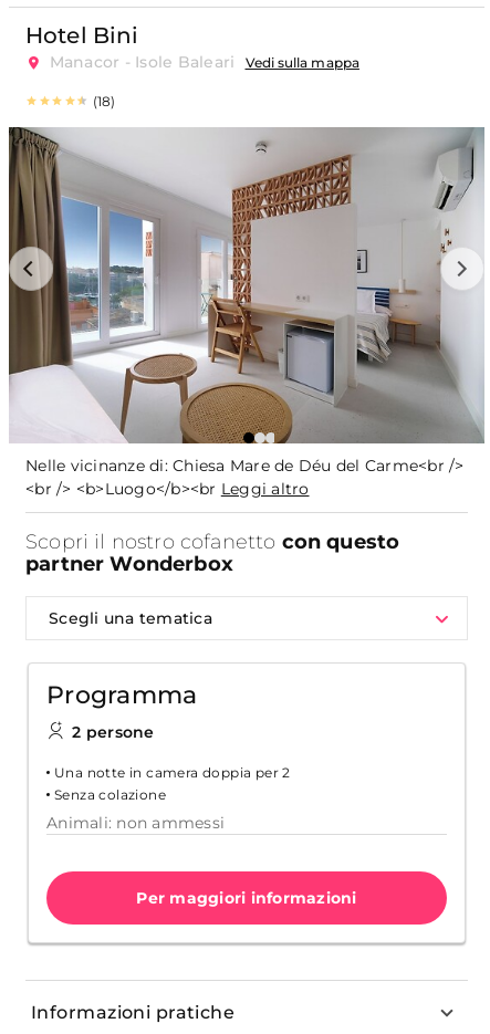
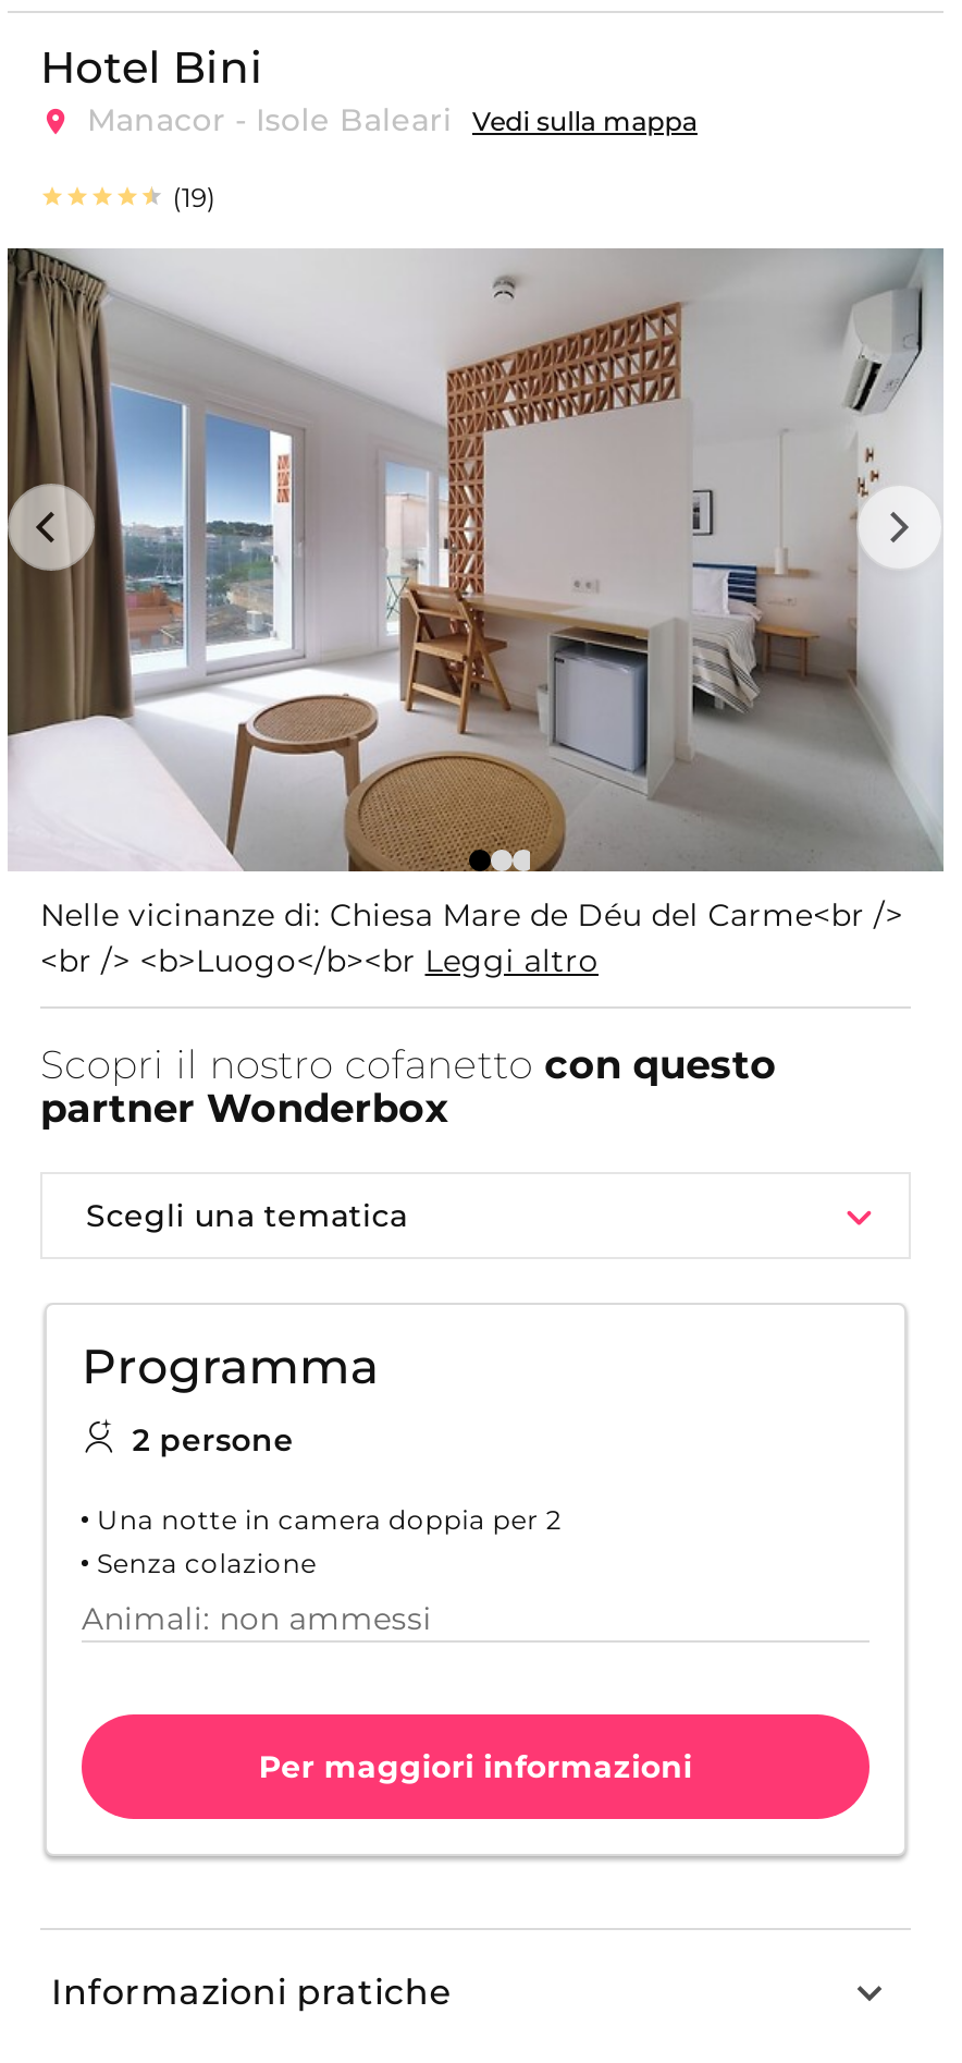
[93,93,116,109] (18) -> [172,181,216,213] (19)

